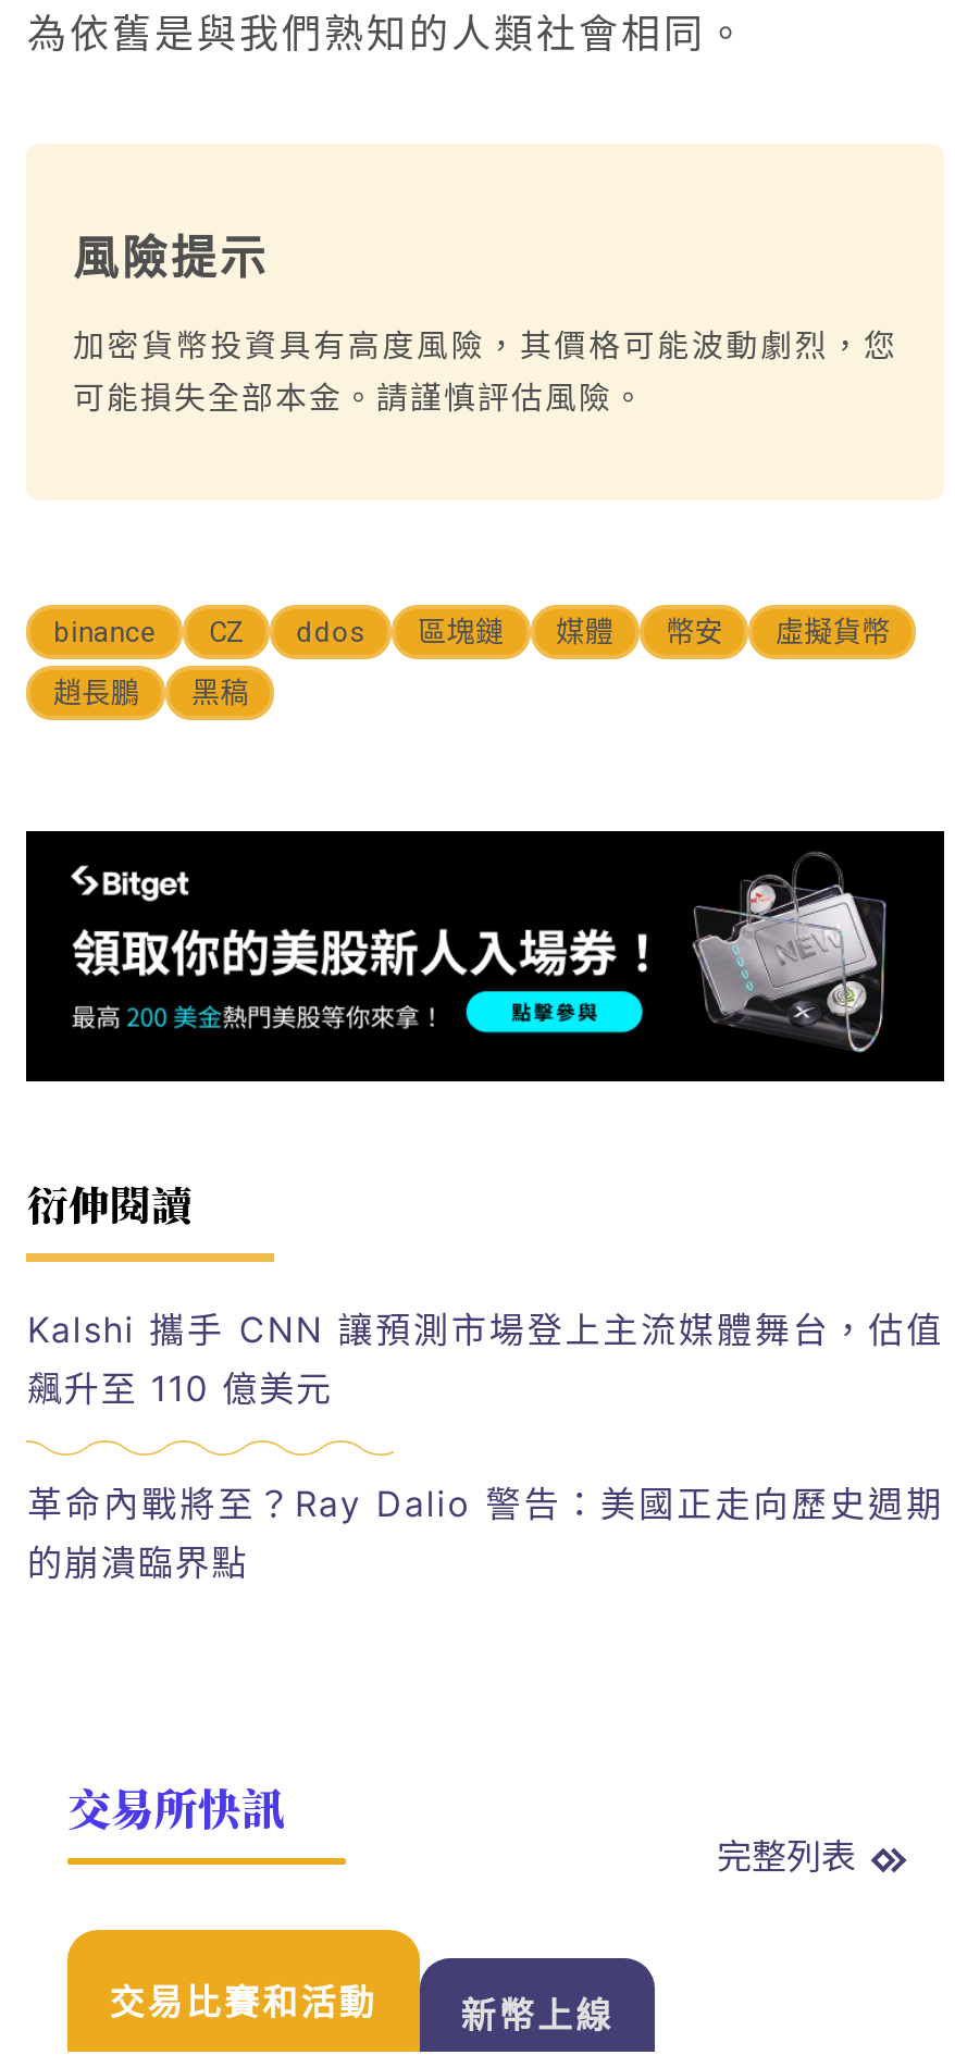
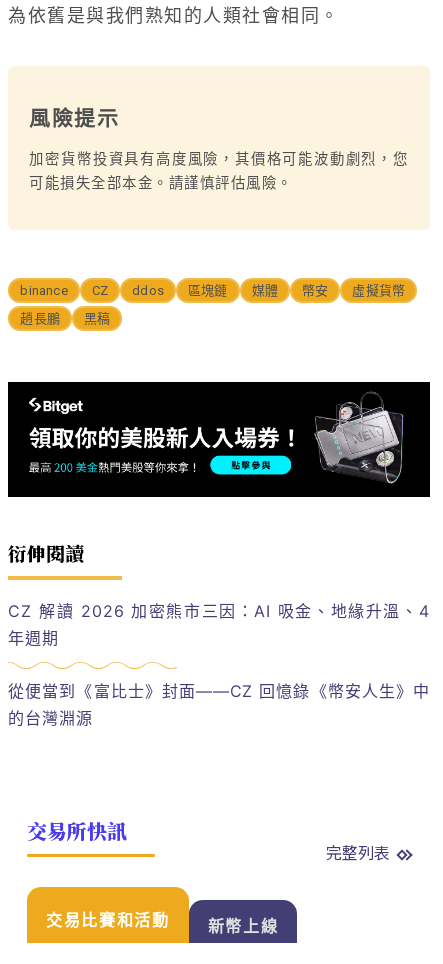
[27,1308,943,1411] Kalshi 攜手 CNN 讓預測市場登上主流媒體舞台，估值 | 飆升至 110 億美元 -> [8,601,430,648] CZ 解讀 2026 加密熊市三因：AI 吸金、地緣升溫、4 | 年週期
[27,1482,943,1584] 革命內戰將至？Ray Dalio 警告：美國正走向歷史週期 | 的崩潰臨界點 -> [8,681,430,728] 從便當到《富比士》封面——CZ 回憶錄《幣安人生》中 | 的台灣淵源

